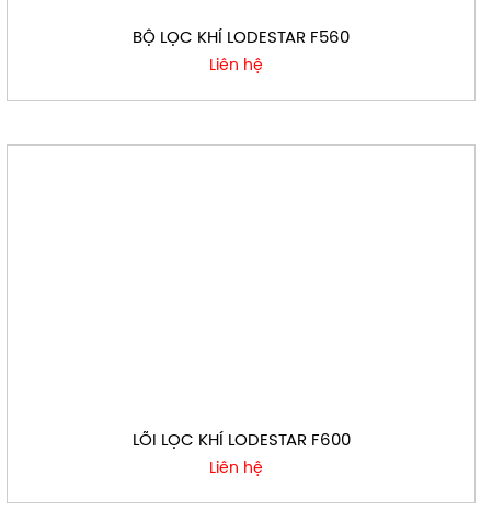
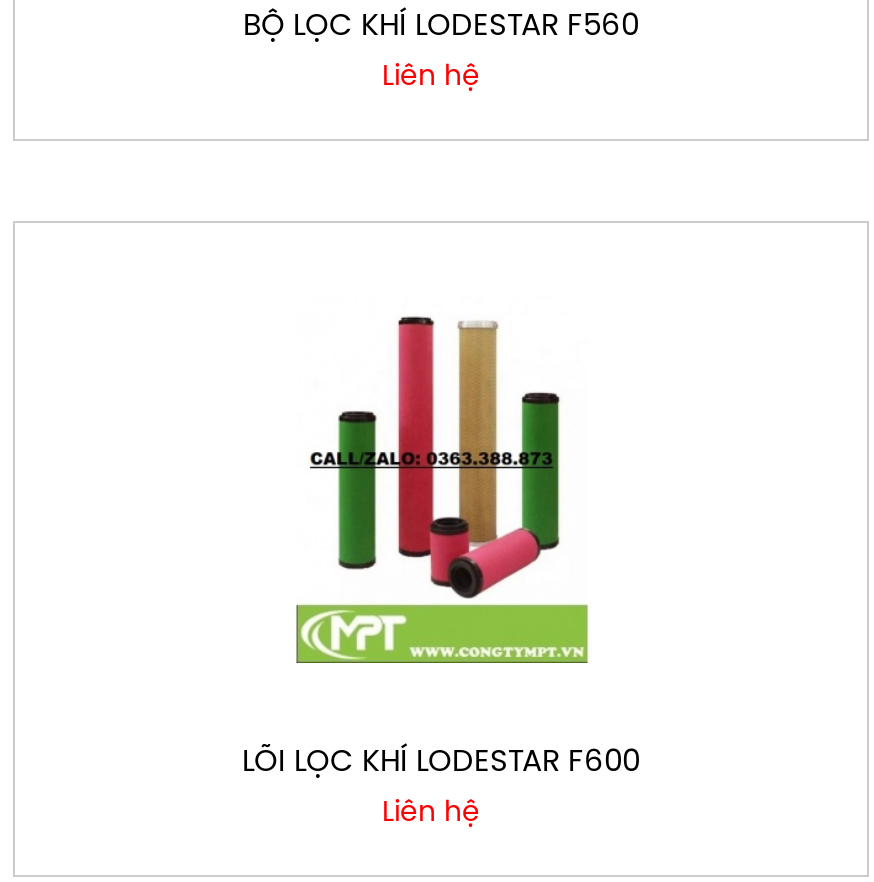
none -> [295,315,589,665] [image]

